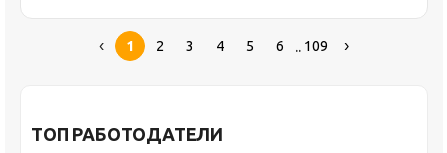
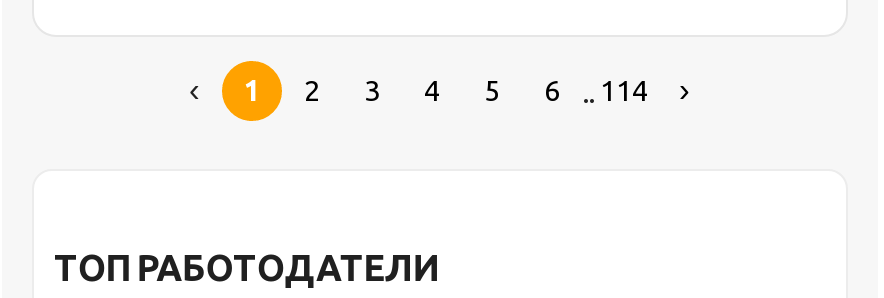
[126,37,328,55] 1 2 3 4 5 6 .. 109 -> [244,73,648,109] 1 2 3 4 5 6 .. 114

